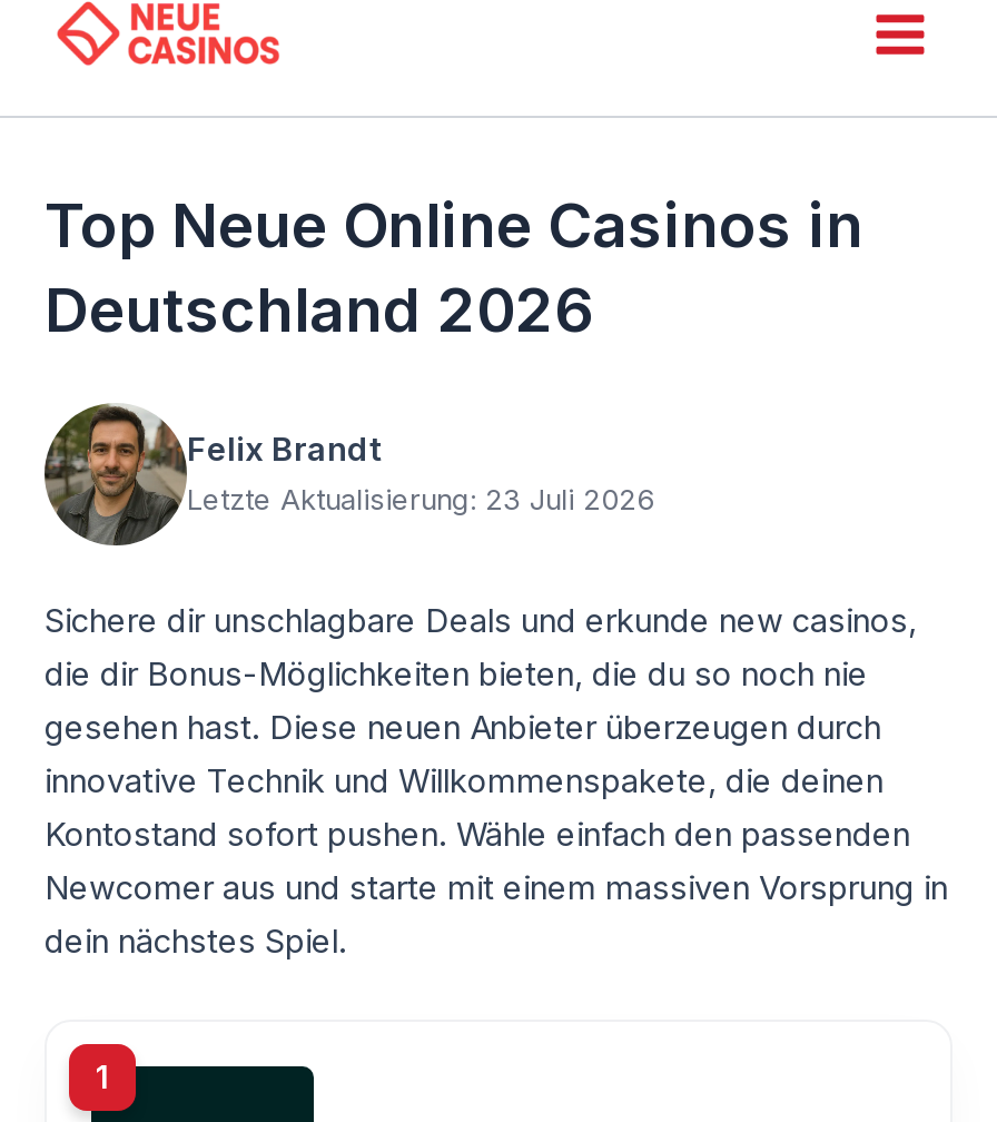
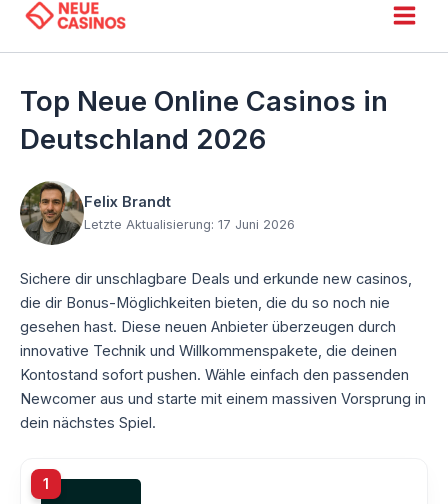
[187,484,654,517] Letzte Aktualisierung: 23 Juli 2026 -> [84,217,295,232] Letzte Aktualisierung: 17 Juni 2026

